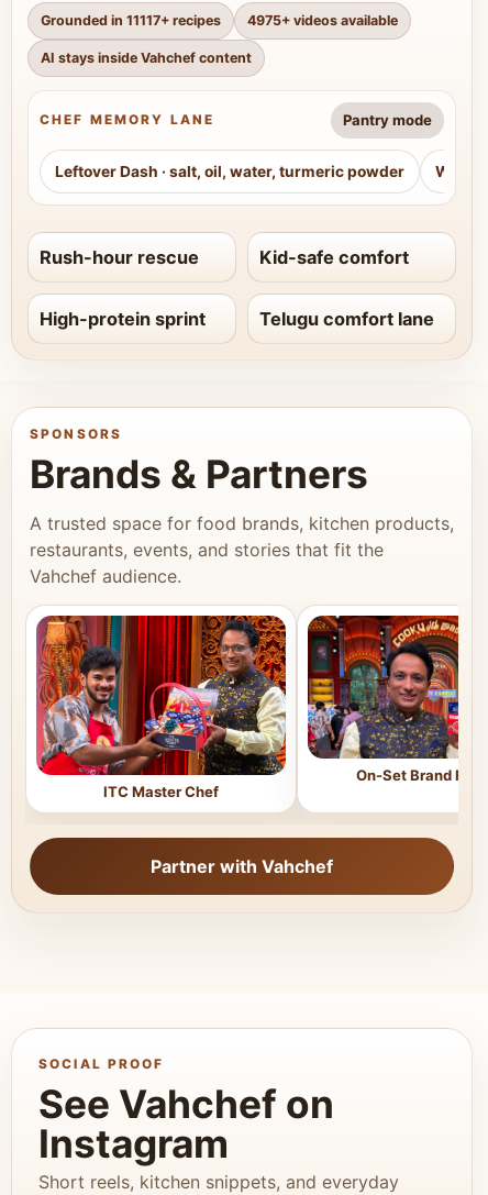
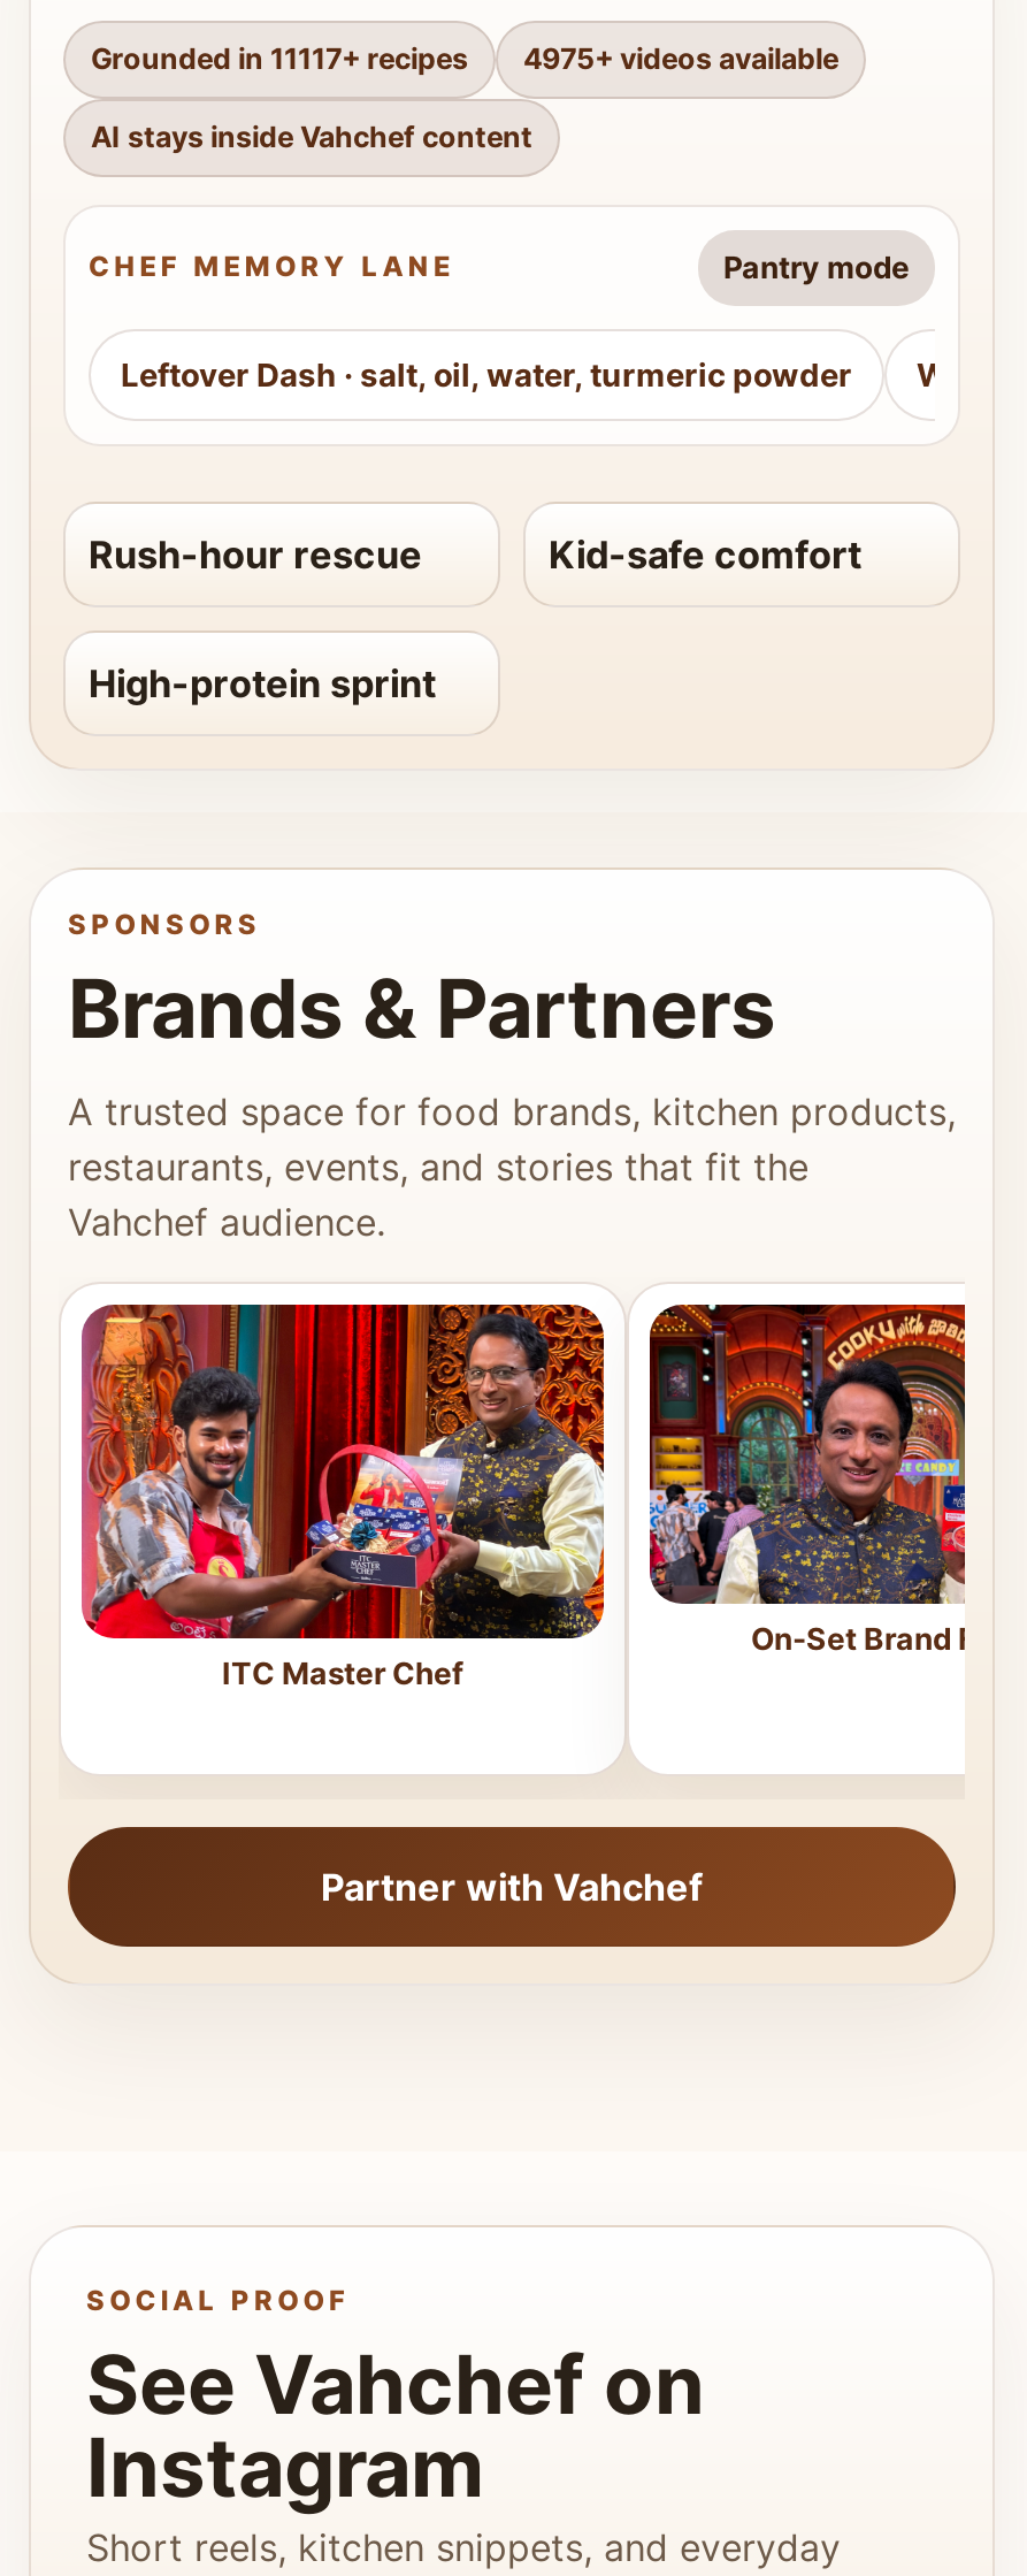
[259,308,434,330] Telugu comfort lane -> none

